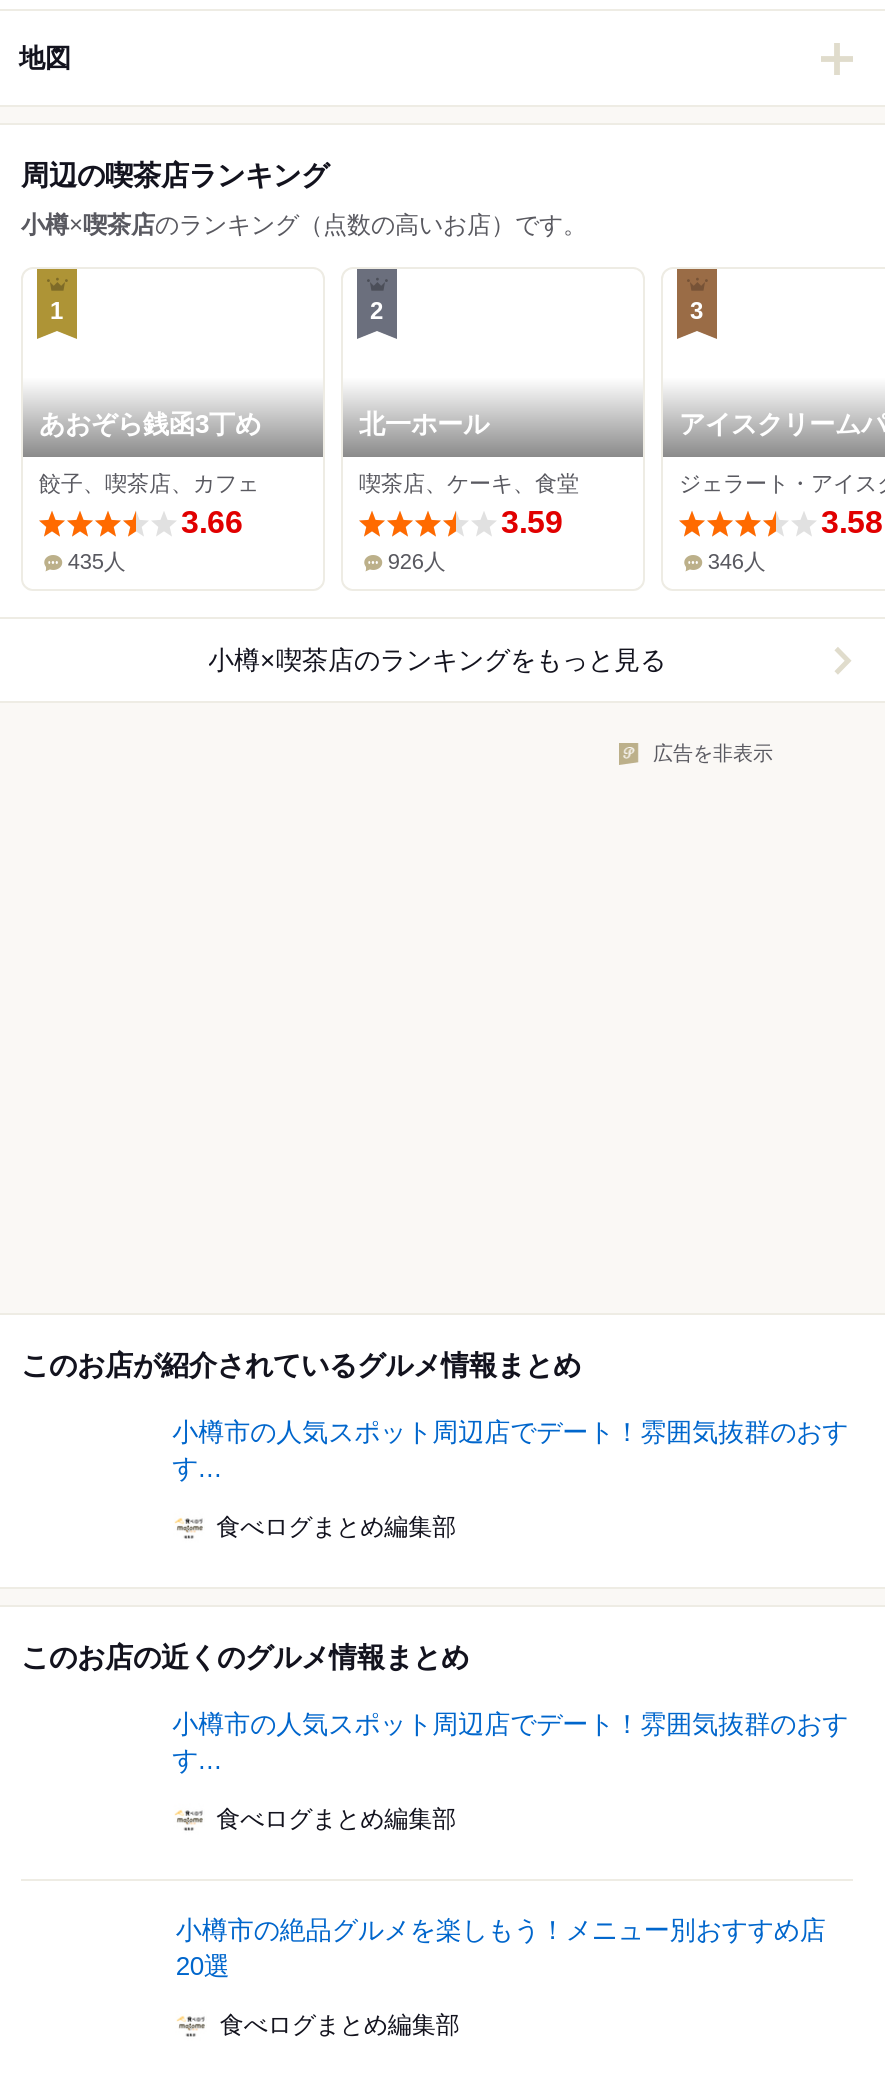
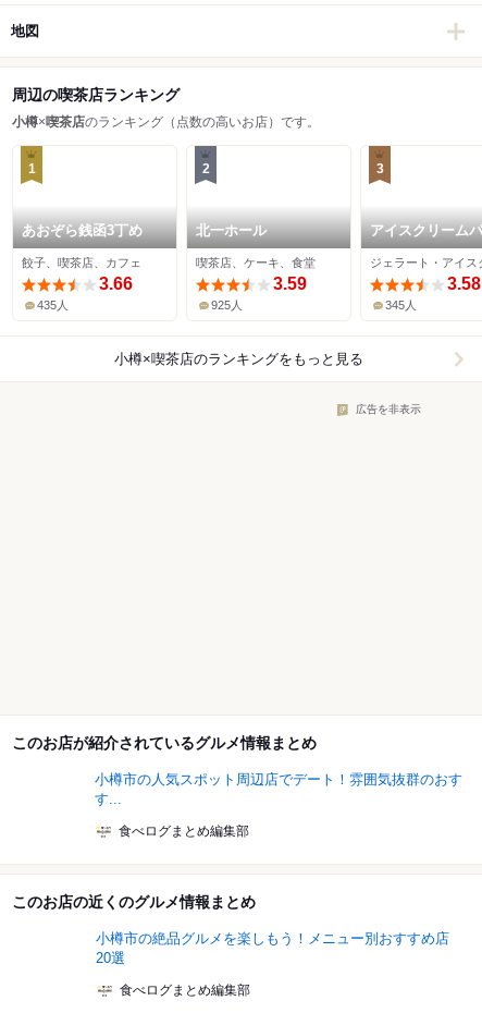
[388,550,446,574] 926人 -> [212,299,243,312] 925人
[708,550,766,574] 346人 -> [386,299,417,312] 345人
[172,1710,848,1834] 小樽市の人気スポット周辺店でデート！雰囲気抜群のおす | す... | 食べログまとめ編集部 -> none

